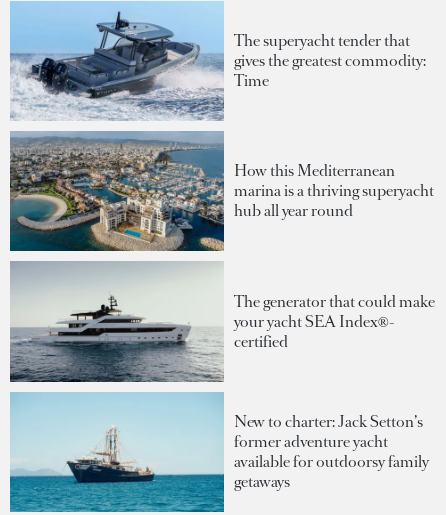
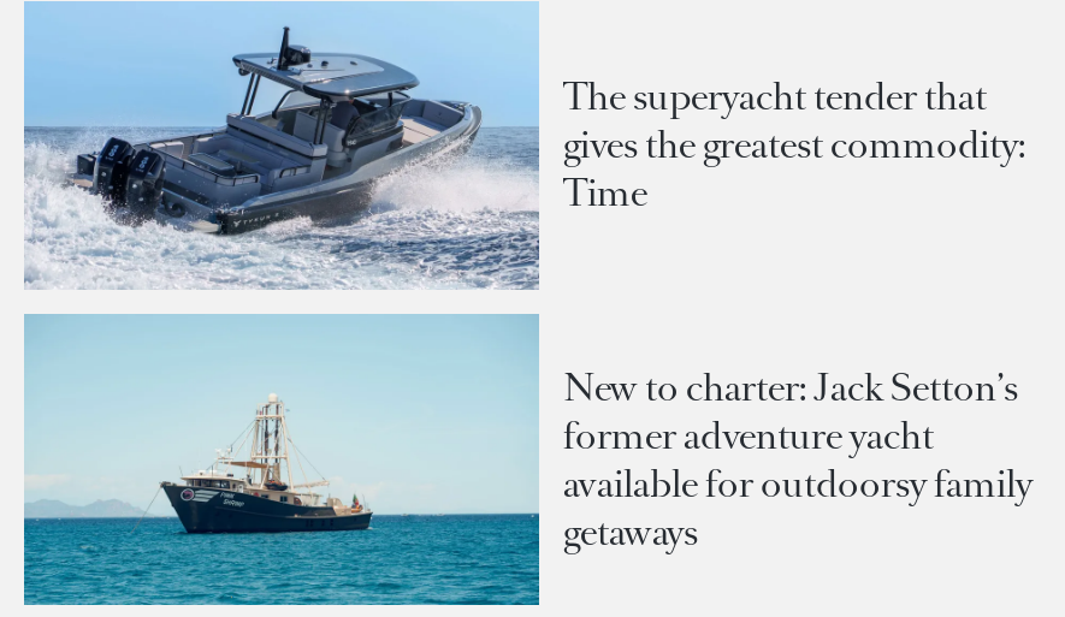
[9,132,434,252] [image] | How this Mediterranean | marina is a thriving superyacht | hub all year round -> none
[9,260,435,383] [image] | The generator that could make | your yacht SEA Index®- | certified -> none

